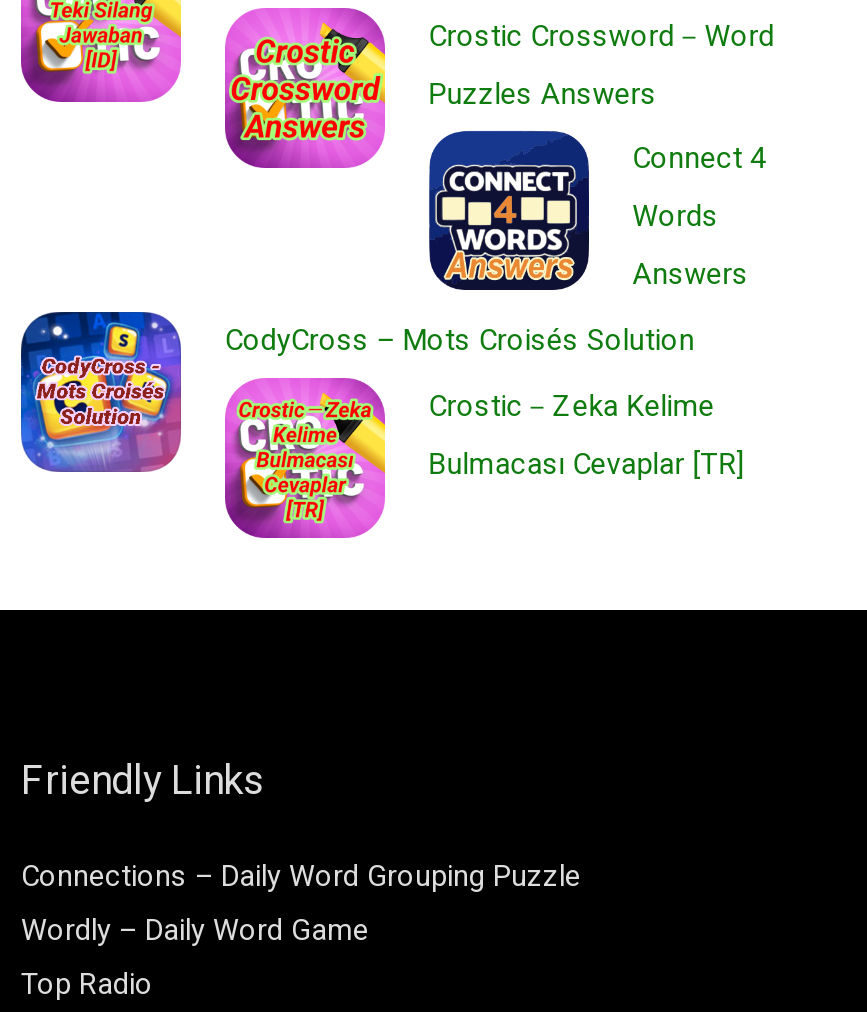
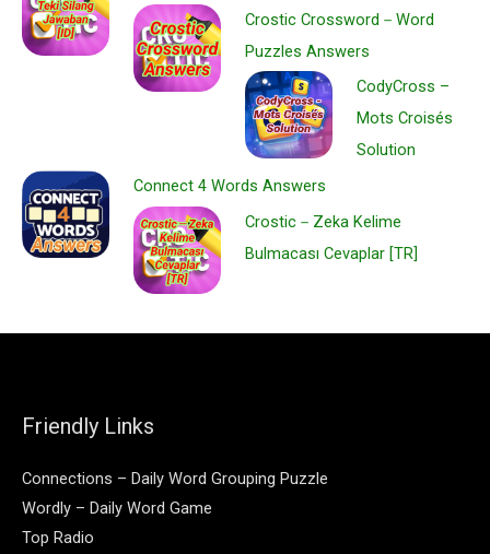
moved [427,130,591,292] -> [21,170,110,259]: [image]
[632,141,766,177] Connect 4 -> [356,77,449,97] CodyCross –
[632,199,718,235] Words -> [356,109,452,128] Mots Croisés
[632,257,748,293] Answers -> [356,140,415,160] Solution
moved [19,310,183,474] -> [244,70,334,160]: [image]
[225,322,695,358] CodyCross – Mots Croisés Solution -> [133,176,326,196] Connect 4 Words Answers

